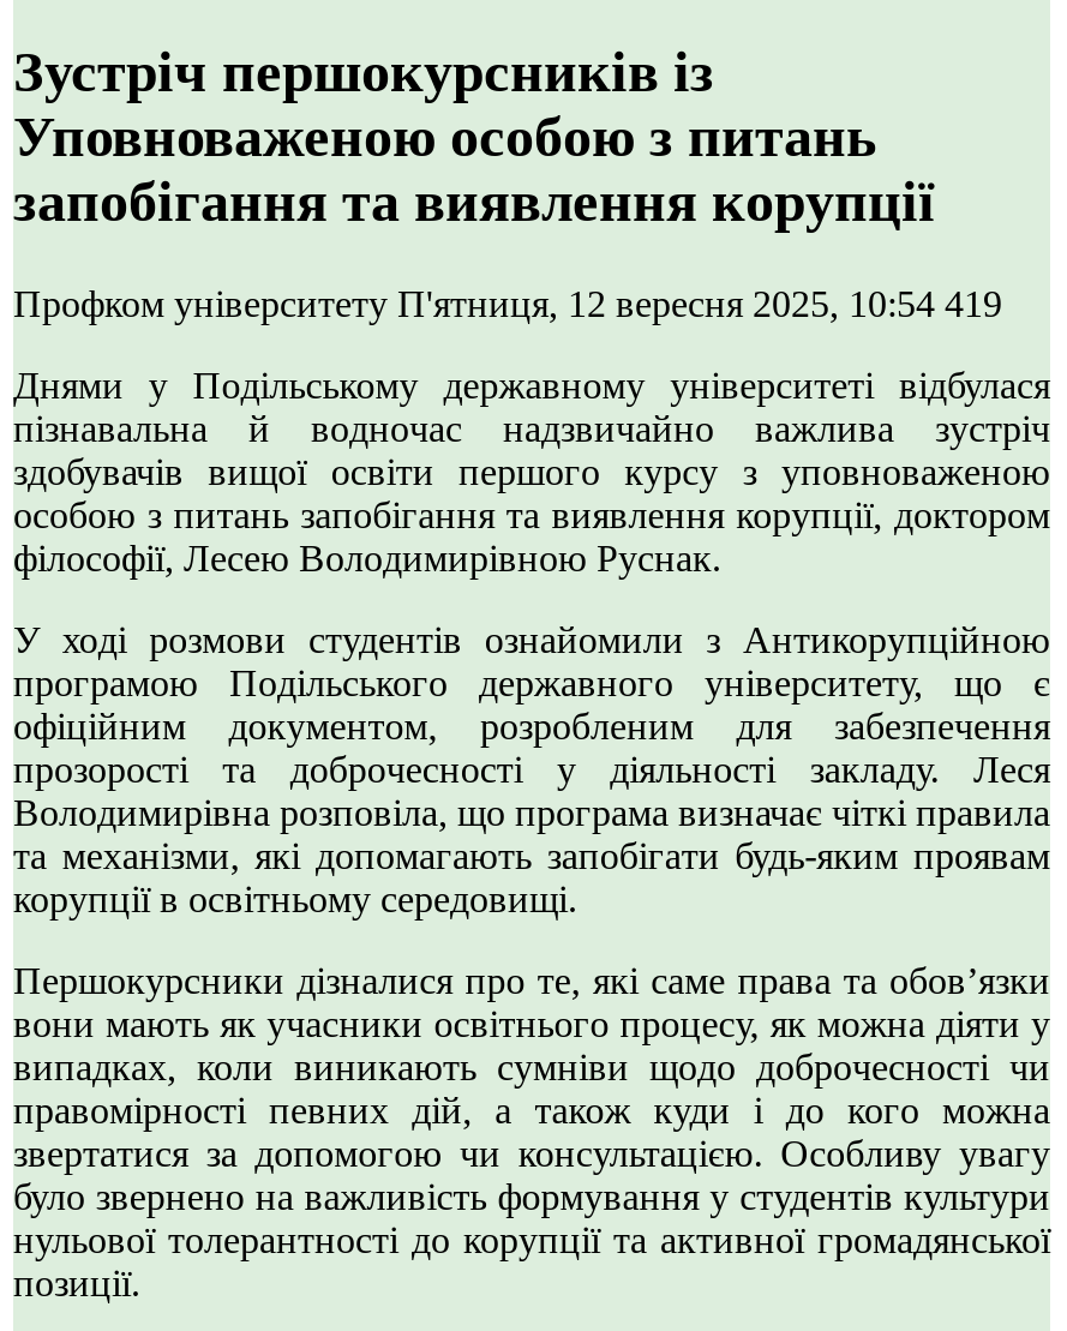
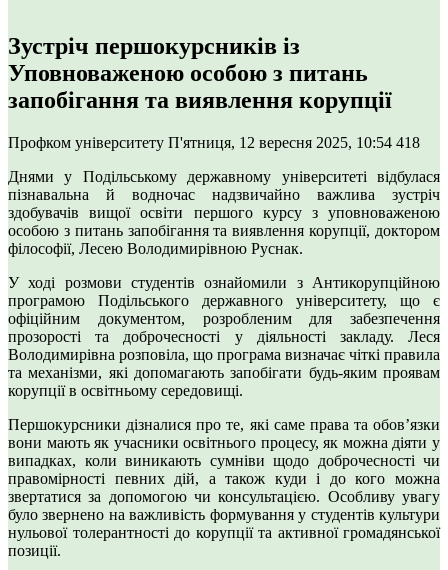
[13,284,1002,325] Профком університету П'ятниця, 12 вересня 2025, 10:54 419 -> [8,134,420,151] Профком університету П'ятниця, 12 вересня 2025, 10:54 418

